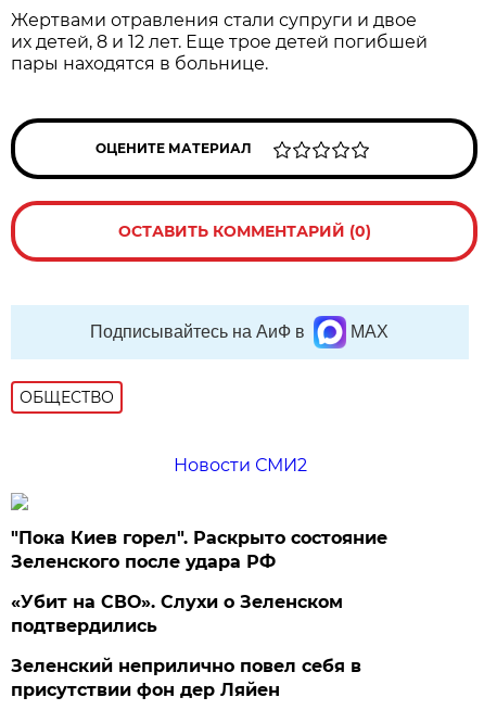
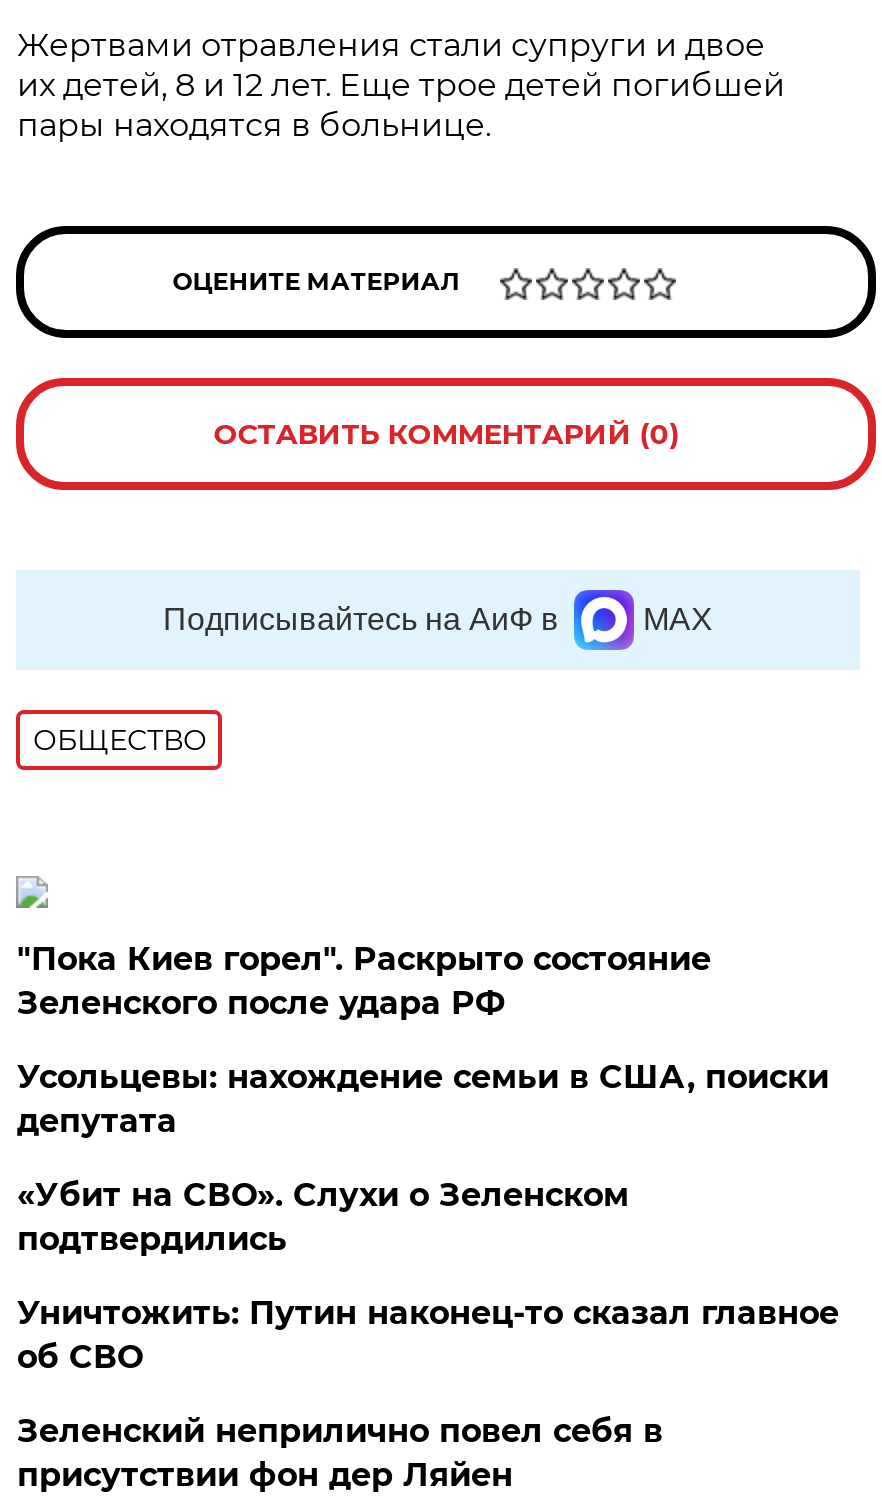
[173,455,307,476] Новости СМИ2 -> none
moved [11,528,388,572] -> [17,940,711,1022]: "Пока Киев горел". Раскрыто состояние | Зеленского после удара РФ
none -> [17,1058,829,1140] Усольцевы: нахождение семьи в США, поиски | депутата
none -> [17,1294,839,1376] Уничтожить: Путин наконец-то сказал главное | об СВО

